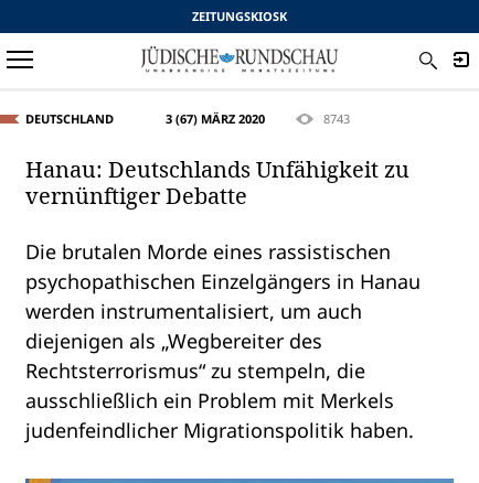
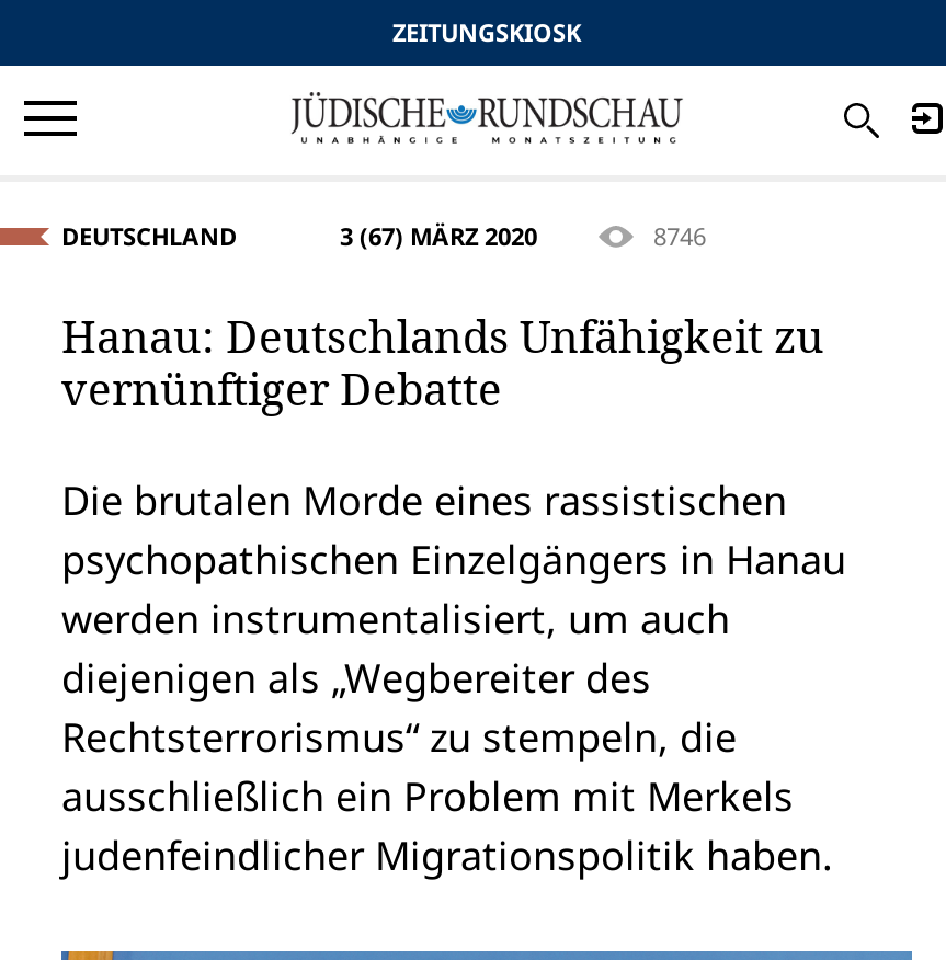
[320,110,350,127] 8743 -> [647,219,706,252] 8746

